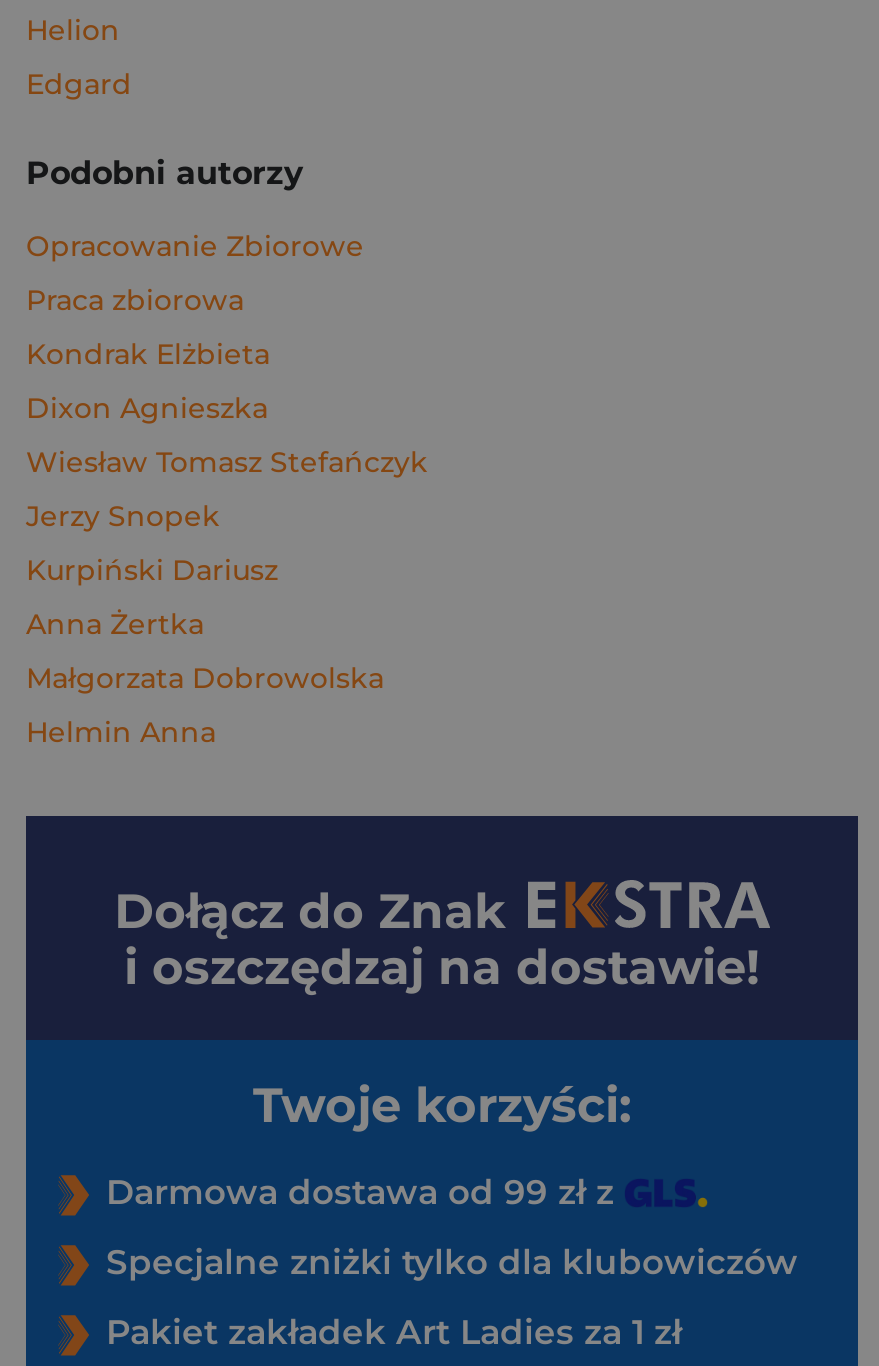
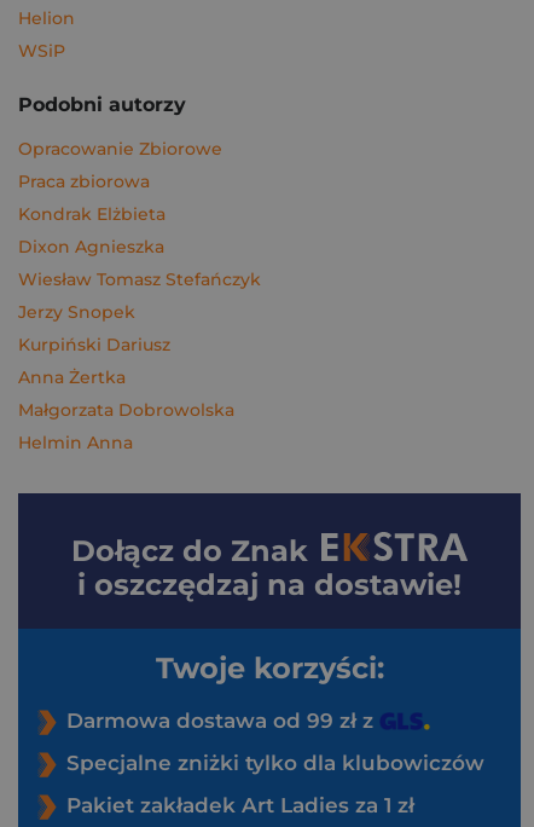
[26,66,132,102] Edgard -> [18,40,65,62] WSiP

